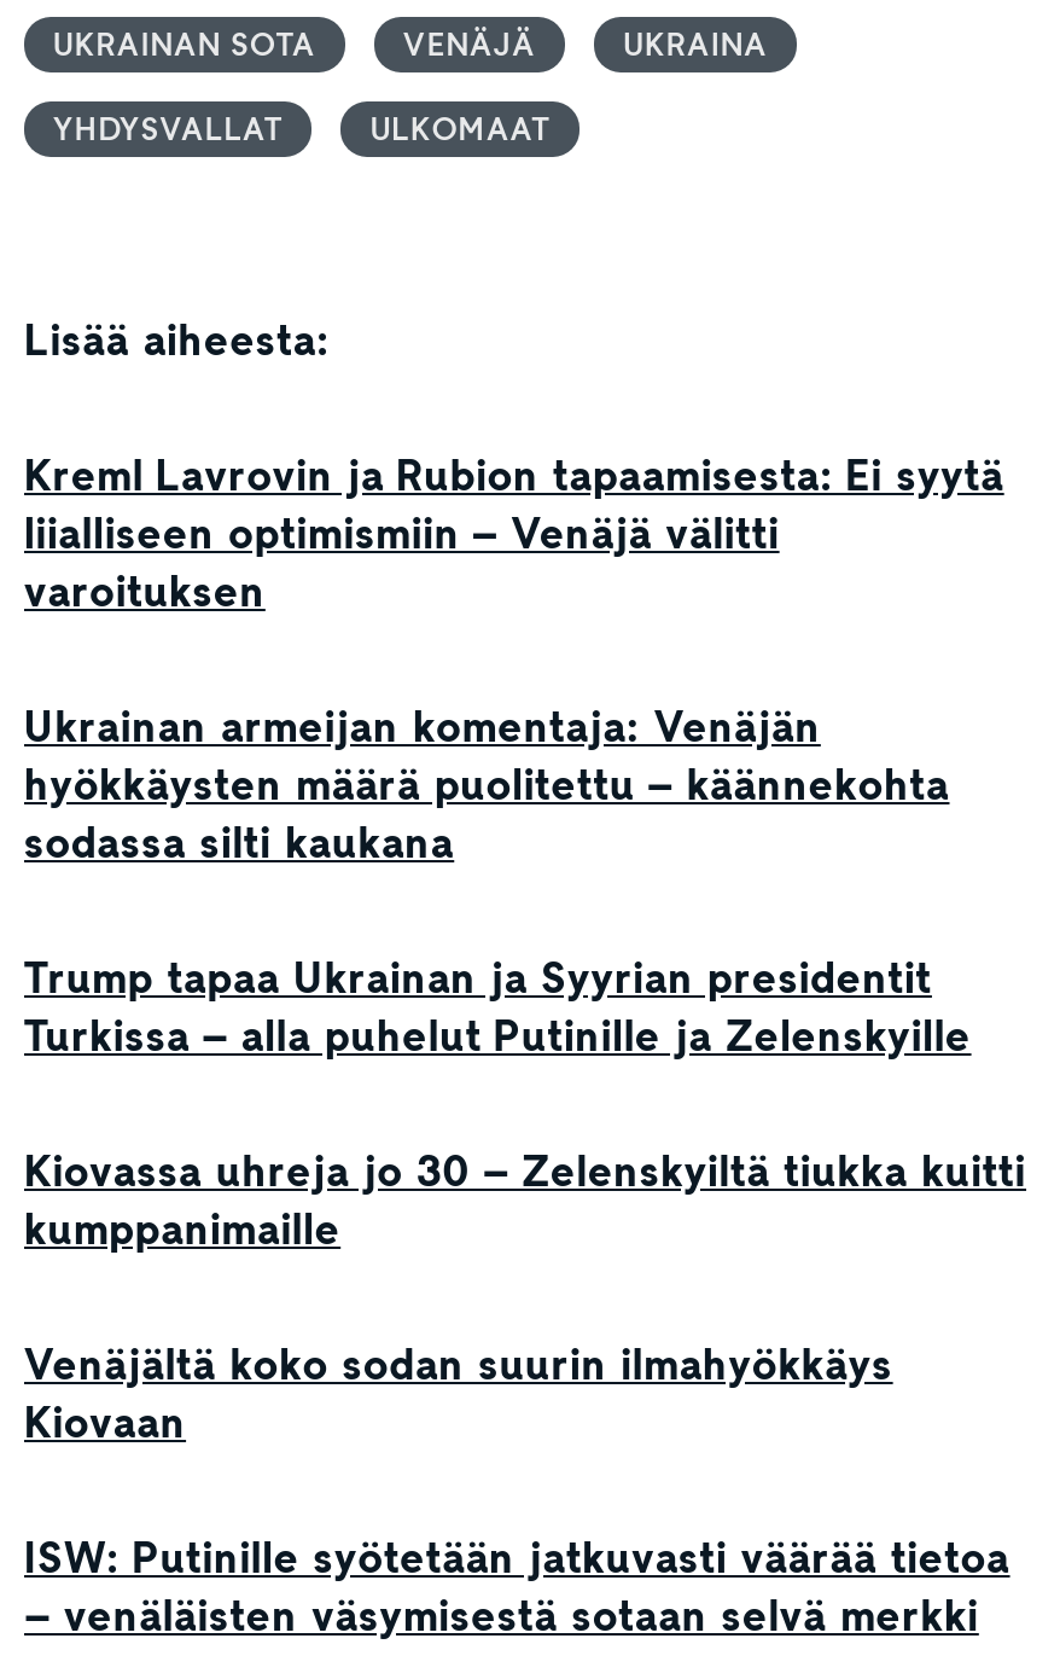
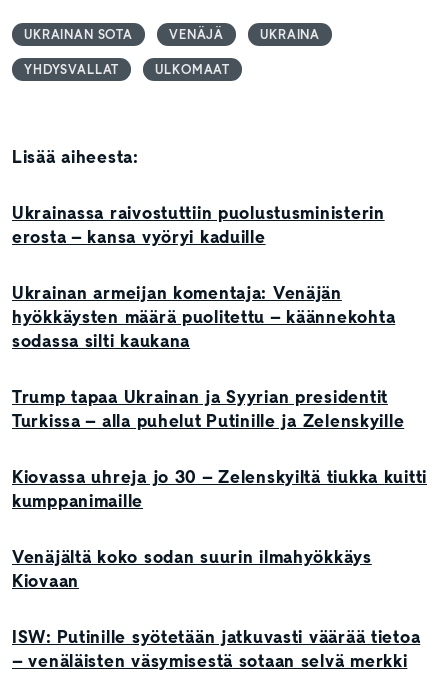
[24,447,1004,621] Kreml Lavrovin ja Rubion tapaamisesta: Ei syytä | liialliseen optimismiin – Venäjä välitti | varoituksen -> [12,201,385,249] Ukrainassa raivostuttiin puolustusministerin | erosta – kansa vyöryi kaduille

